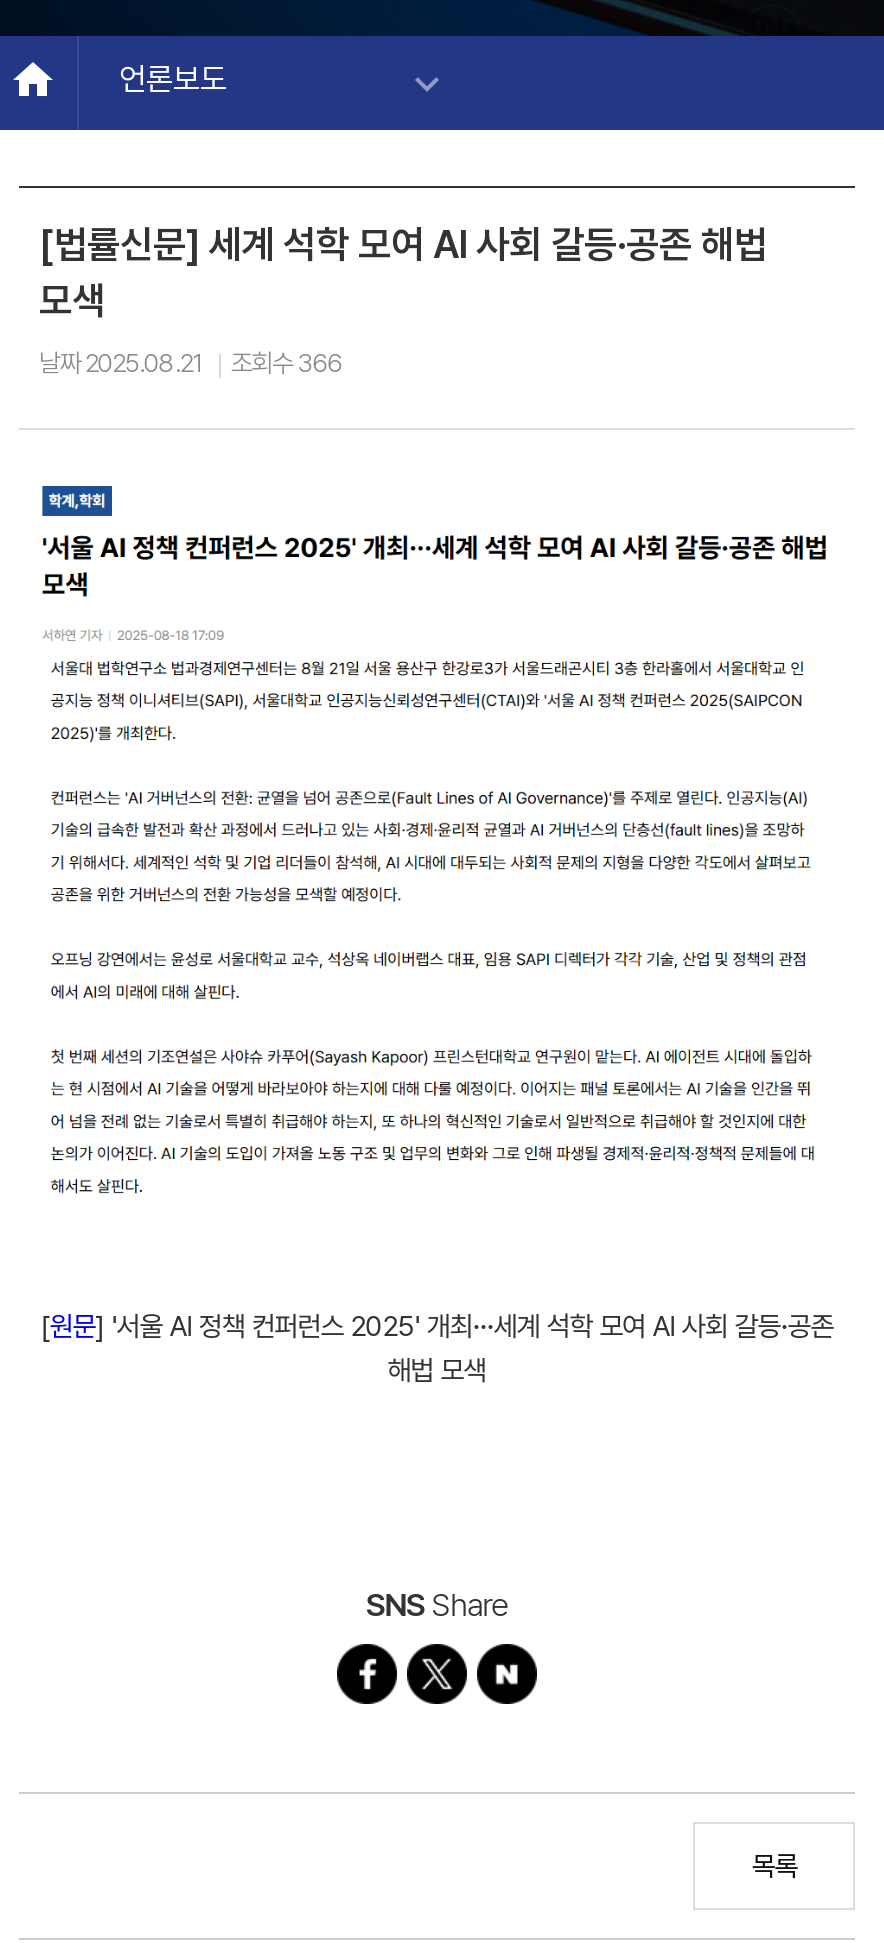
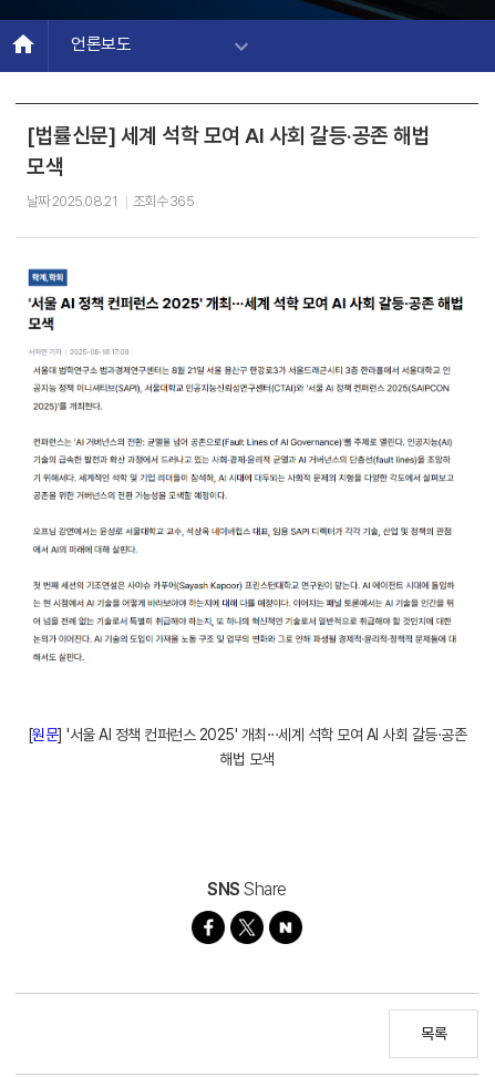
[39,348,341,378] 날짜2025.08.21 조회수366 -> [27,193,194,209] 날짜2025.08.21 조회수365

